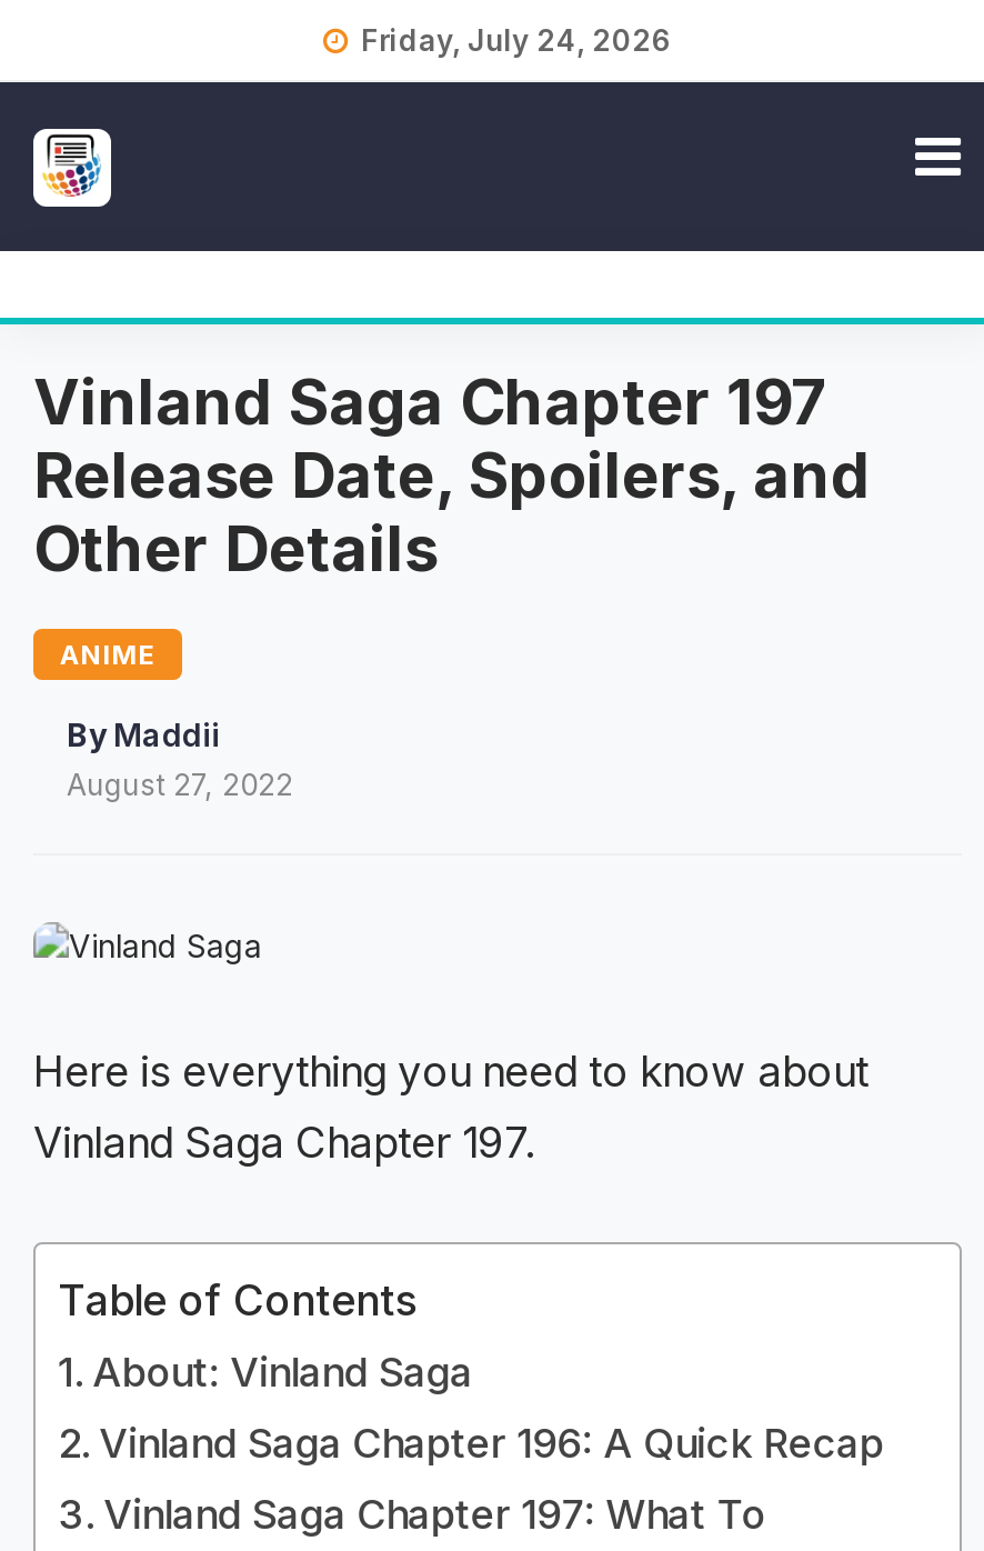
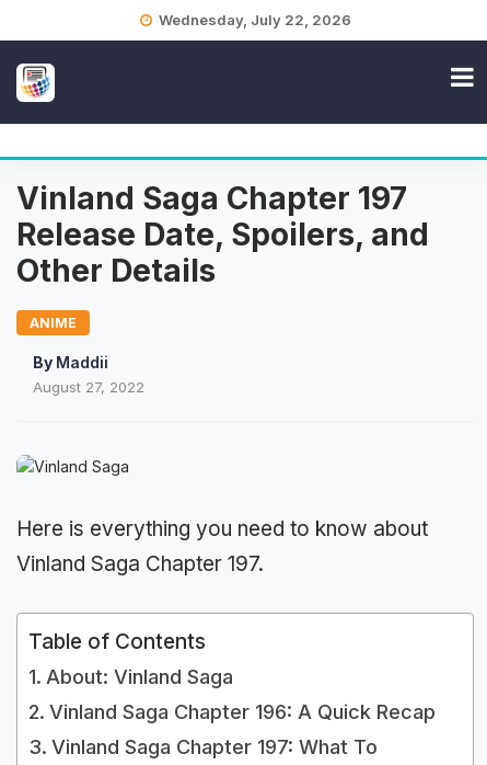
[361,22,672,58] Friday, July 24, 2026 -> [158,11,351,28] Wednesday, July 22, 2026

